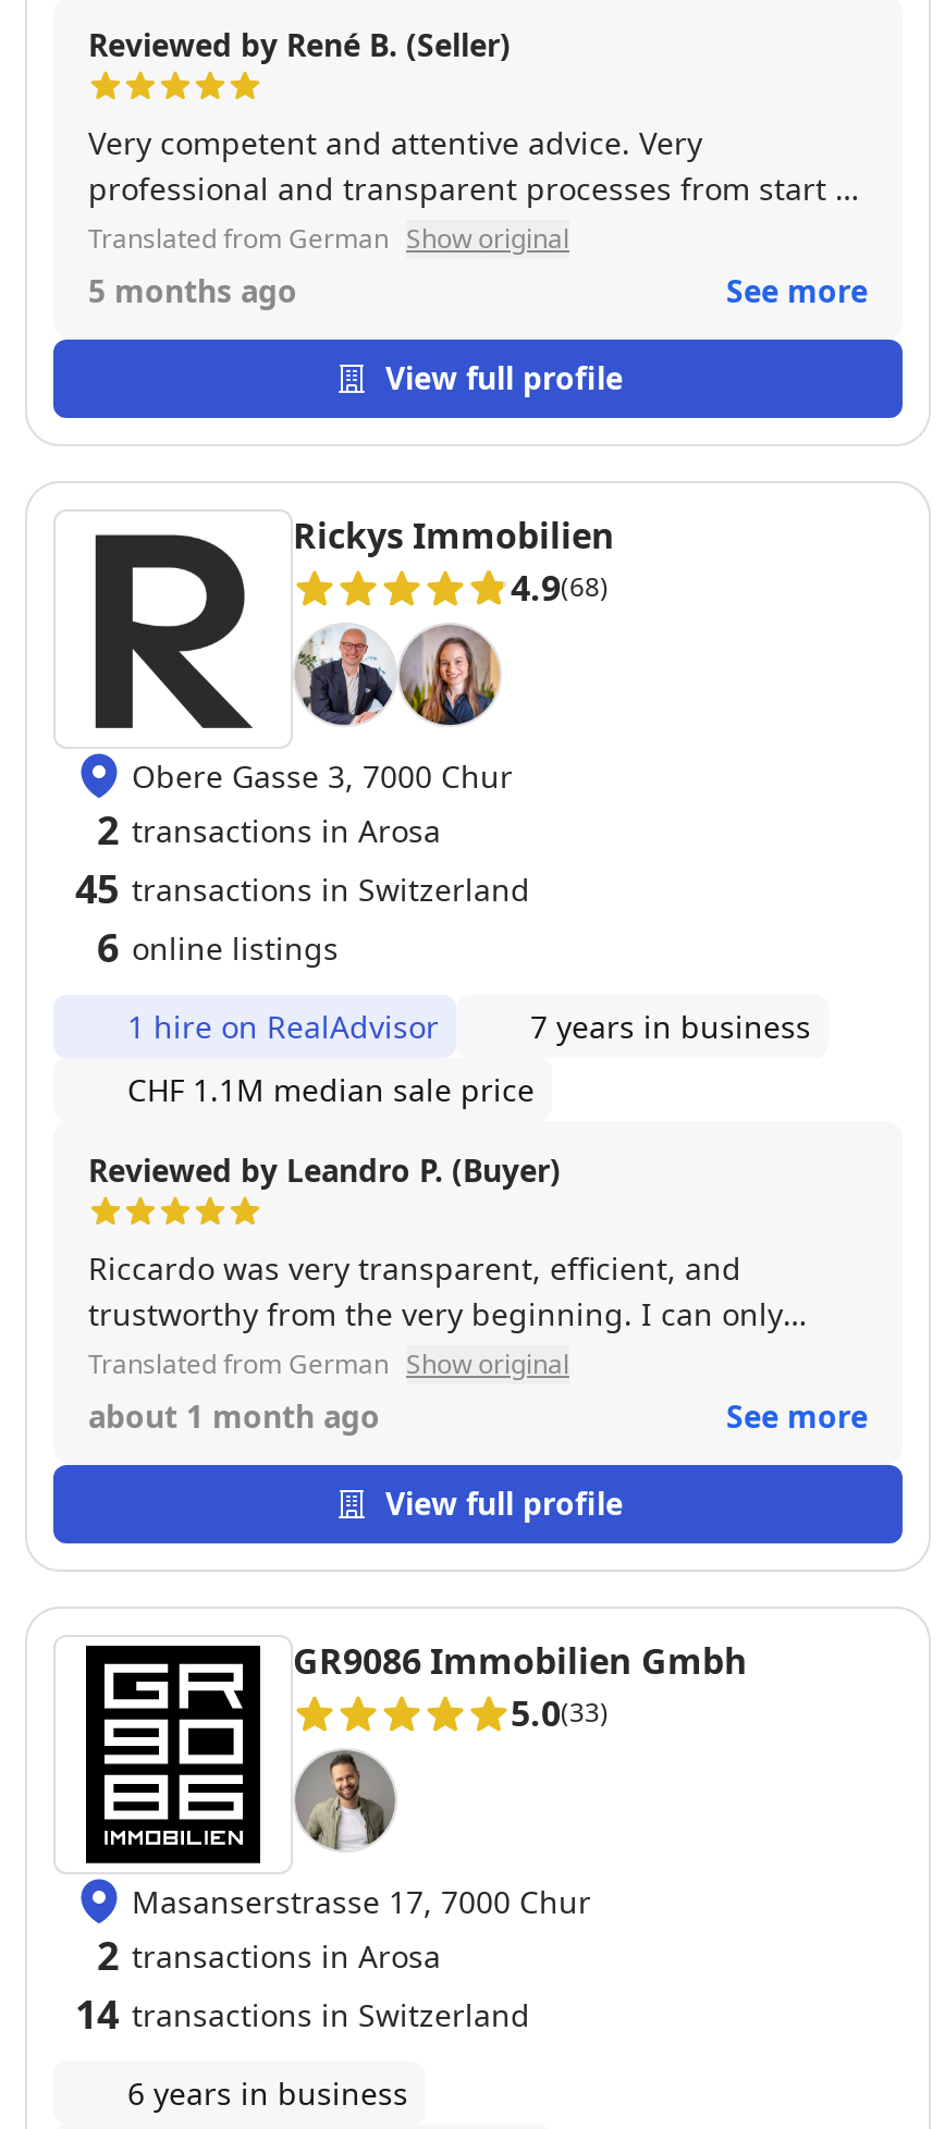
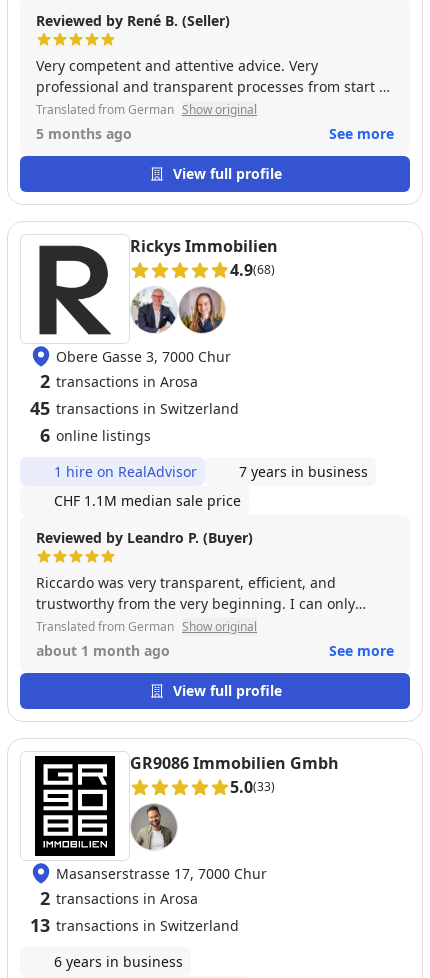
[75,1988,530,2040] 14 transactions in Switzerland -> [30,913,239,937] 13 transactions in Switzerland

